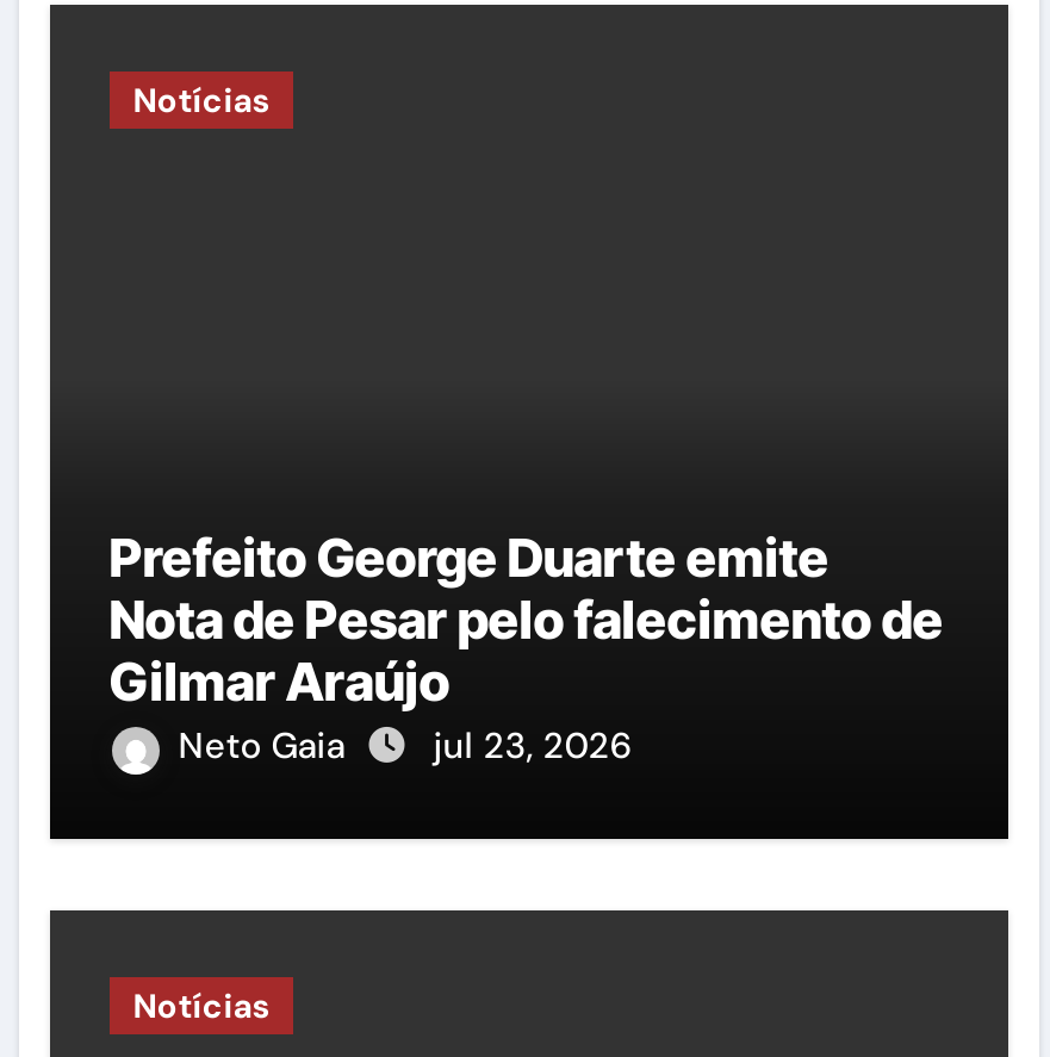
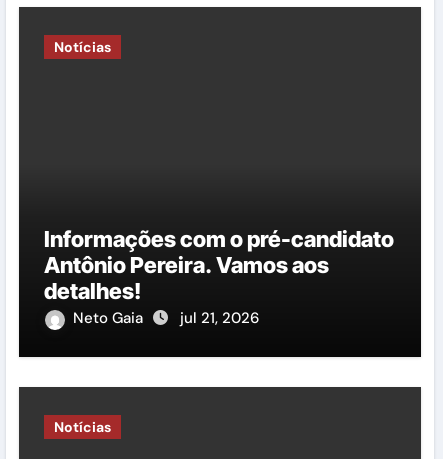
[109,528,943,714] Prefeito George Duarte emite | Nota de Pesar pelo falecimento de | Gilmar Araújo -> [44,226,394,304] Informações com o pré-candidato | Antônio Pereira. Vamos aos | detalhes!
[178,723,631,771] Neto Gaia jul 23, 2026 -> [73,308,259,328] Neto Gaia jul 21, 2026

